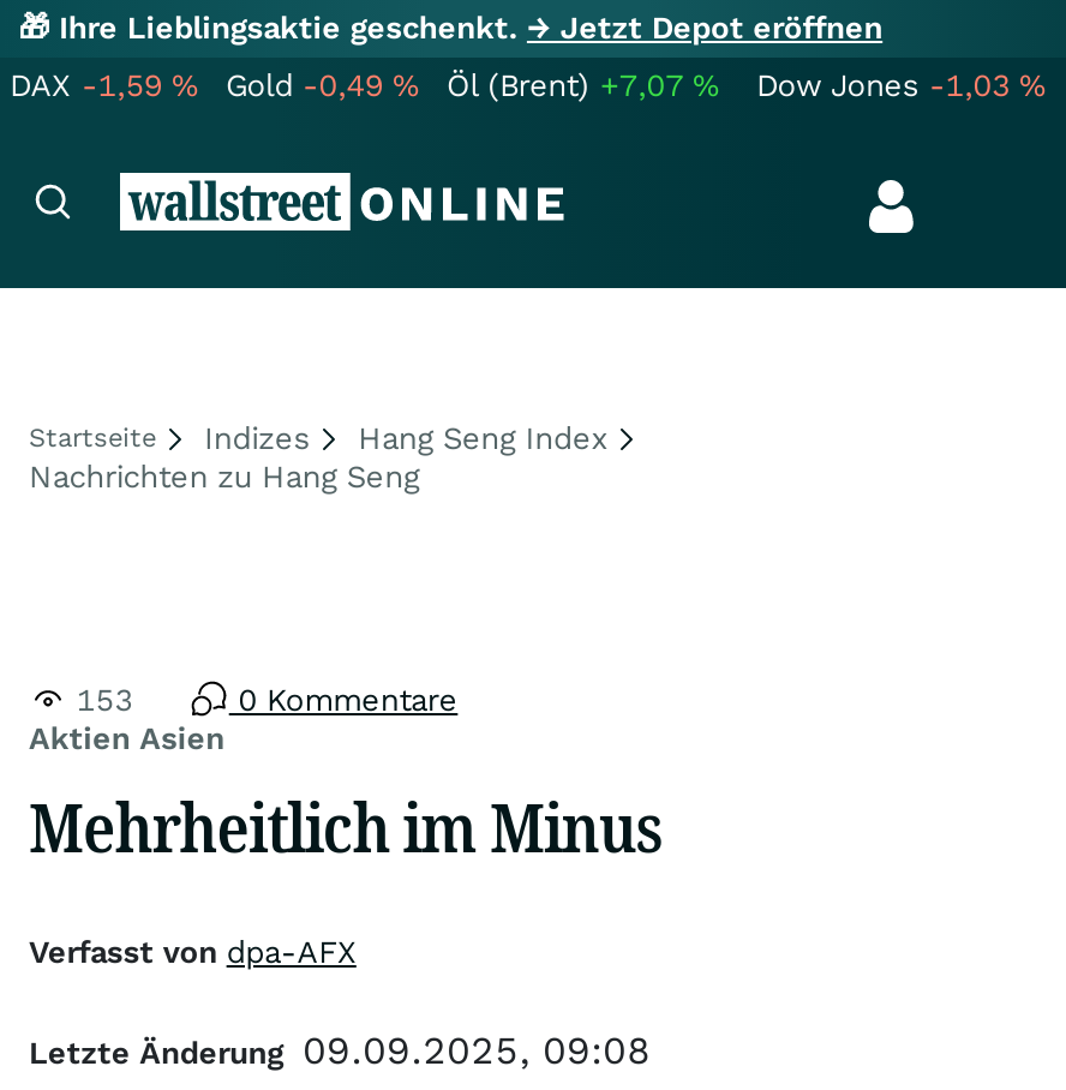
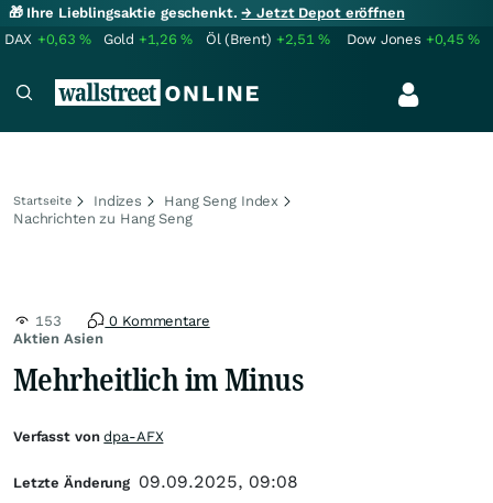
[10,67,197,103] DAX -1,59% -> [4,31,92,47] DAX +0,63%
[226,67,418,103] Gold -0,49% -> [103,31,193,47] Gold +1,26%
[447,67,718,103] Öl (Brent) +7,07% -> [206,31,330,47] Öl (Brent) +2,51%
[756,67,1045,103] Dow Jones -1,03% -> [347,31,480,47] Dow Jones +0,45%

